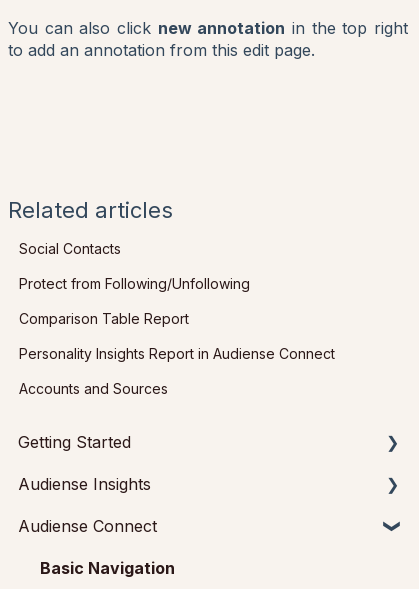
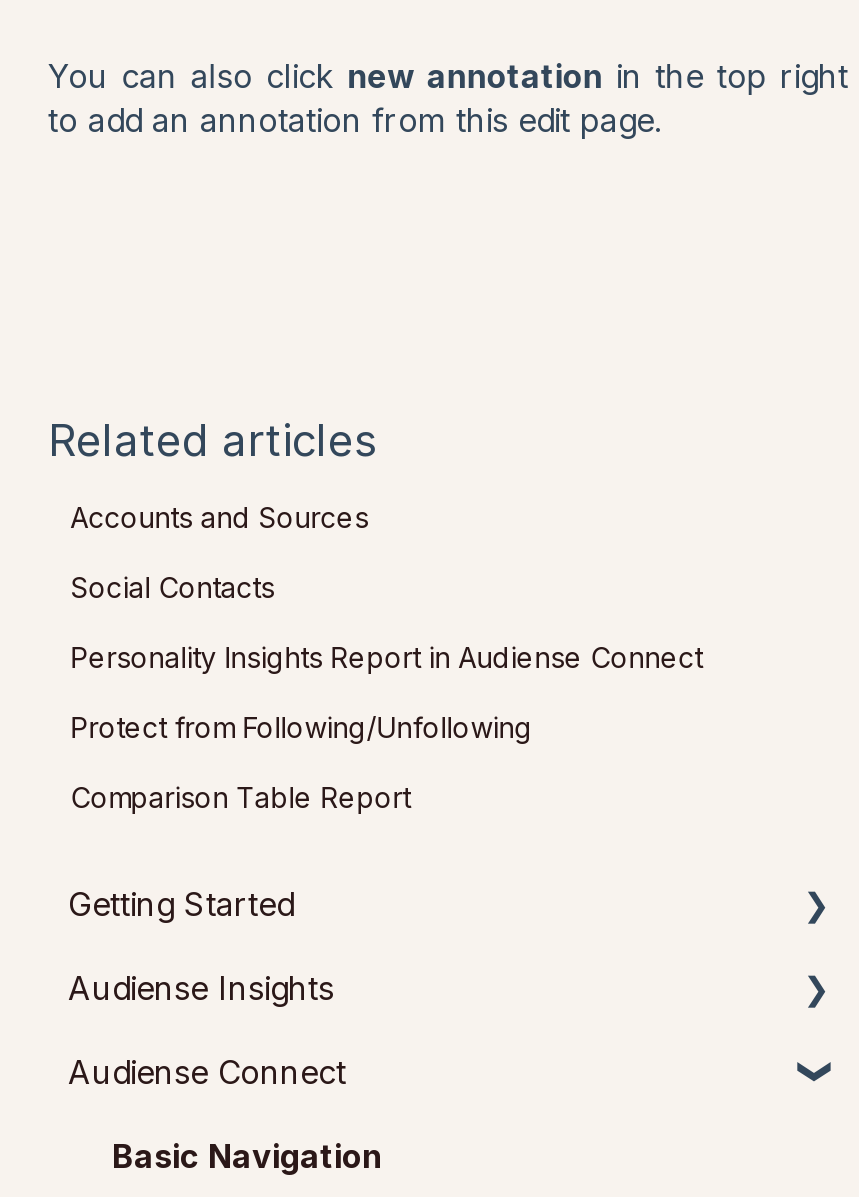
moved [19,240,121,257] -> [70,570,274,604]: Social Contacts
moved [19,275,250,327] -> [70,710,532,814]: Protect from Following/Unfollowing | Comparison Table Report
moved [19,345,335,362] -> [70,640,702,674]: Personality Insights Report in Audiense Connect
moved [19,380,168,397] -> [70,500,368,534]: Accounts and Sources

